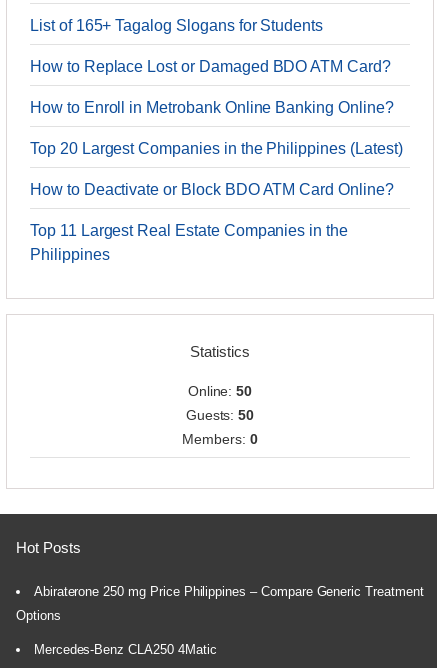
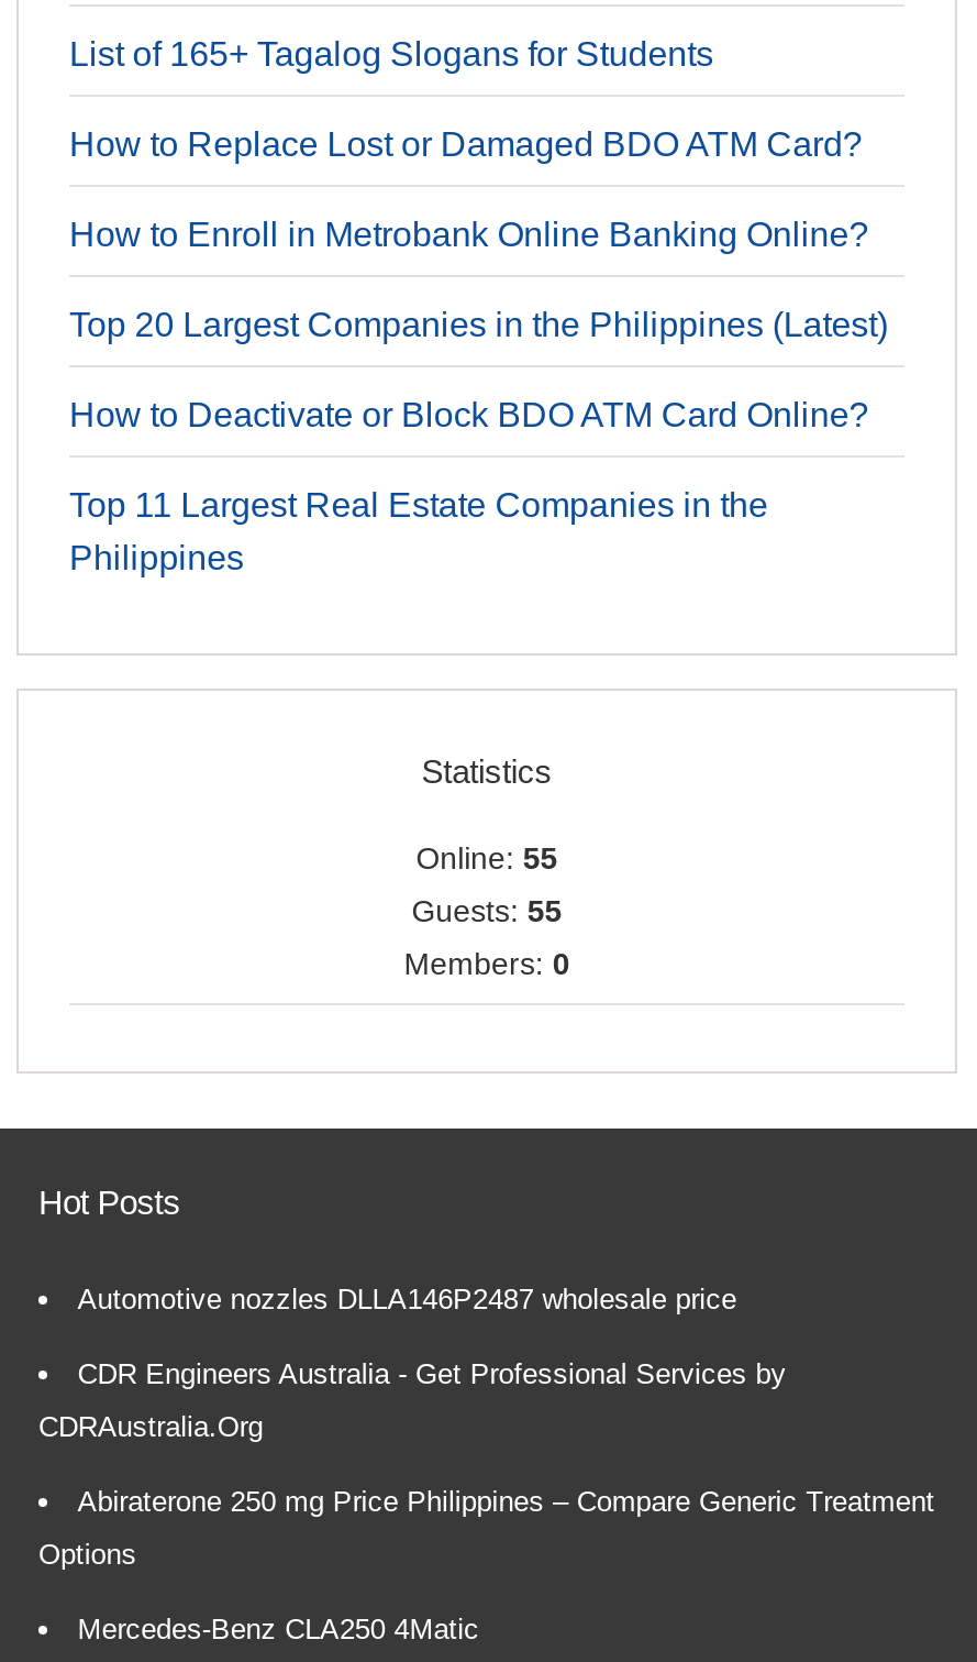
[188,383,252,399] Online: 50 -> [416,841,558,876] Online: 55
[186,407,254,423] Guests: 50 -> [411,894,562,929] Guests: 55
none -> [38,1283,786,1444] Automotive nozzles DLLA146P2487 wholesale price | CDR Engineers Australia - Get Professional Services by | CDRAustralia.Org

